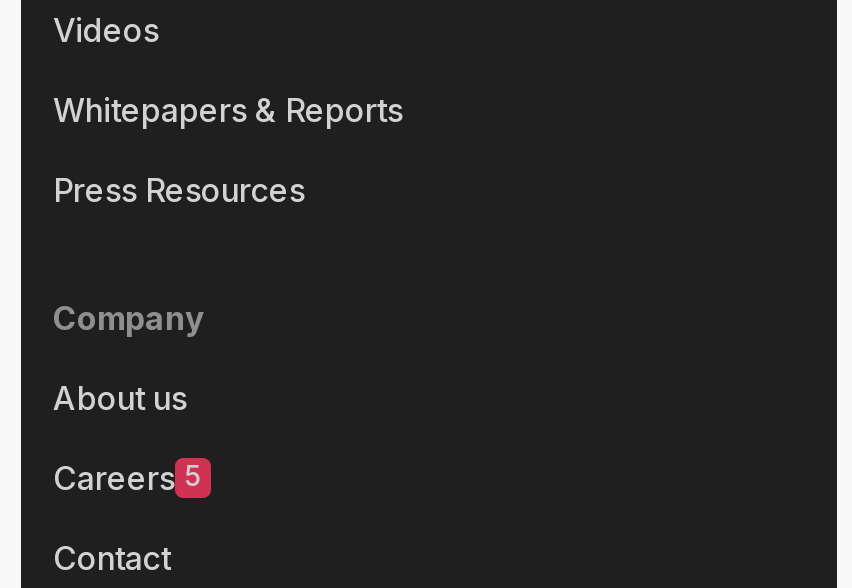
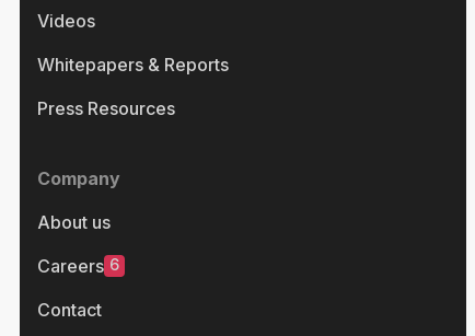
[53,458,201,498] Careers 5 -> [37,255,119,277] Careers 6

